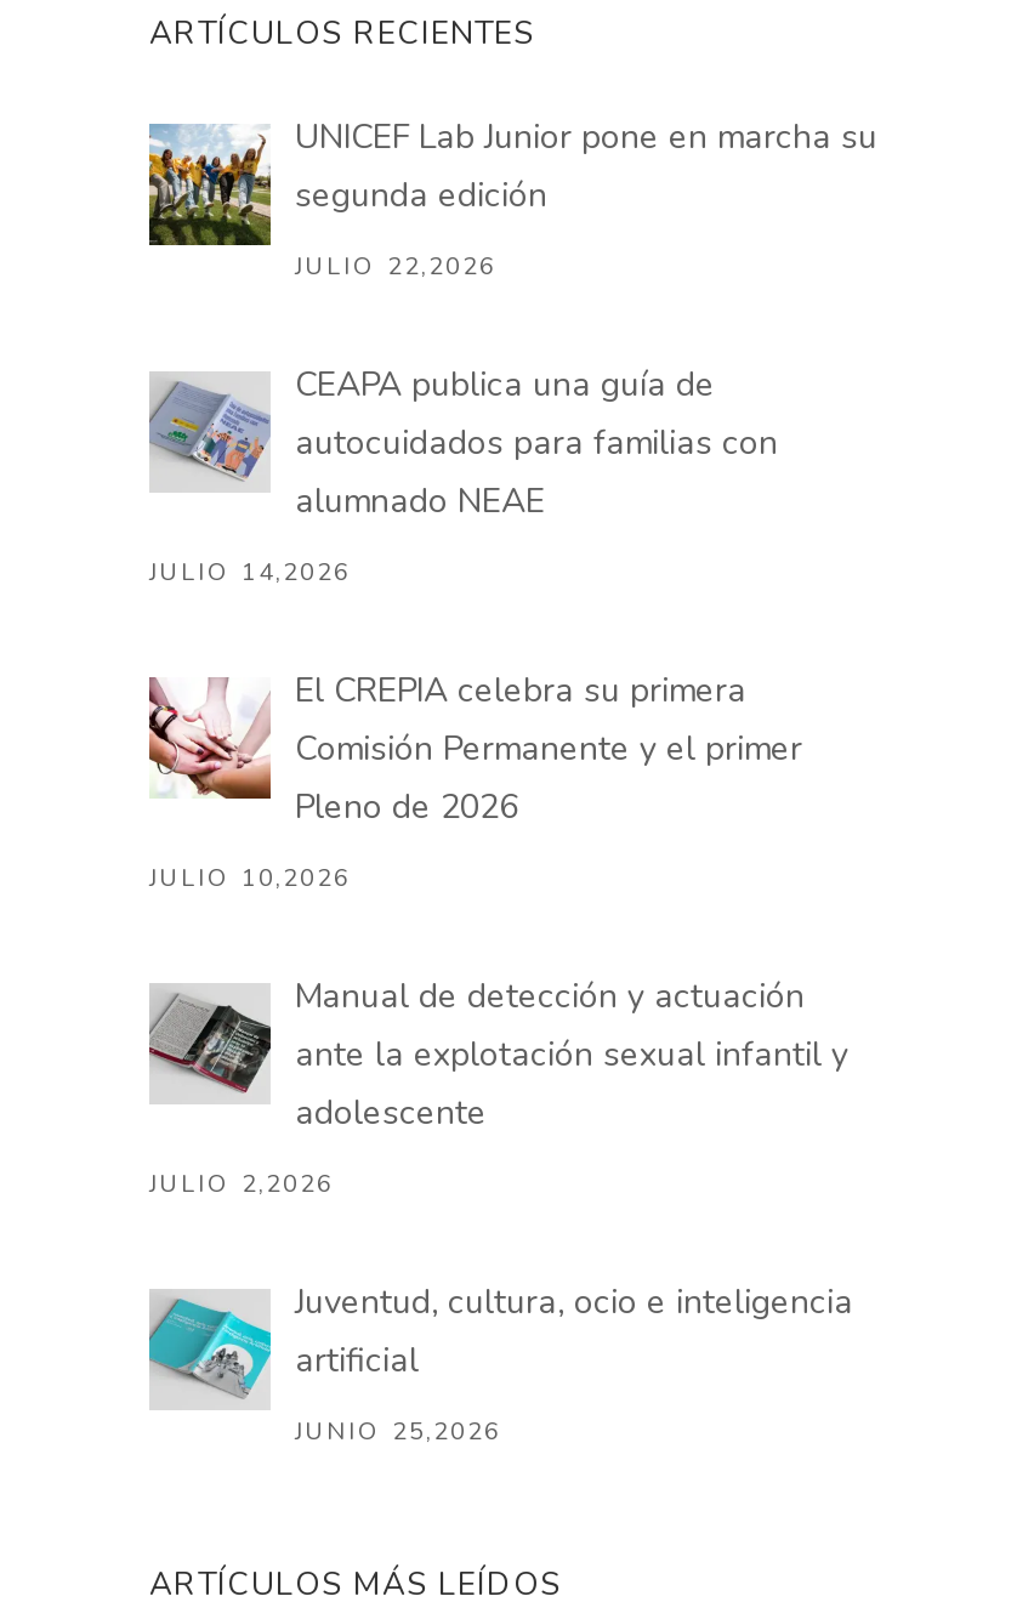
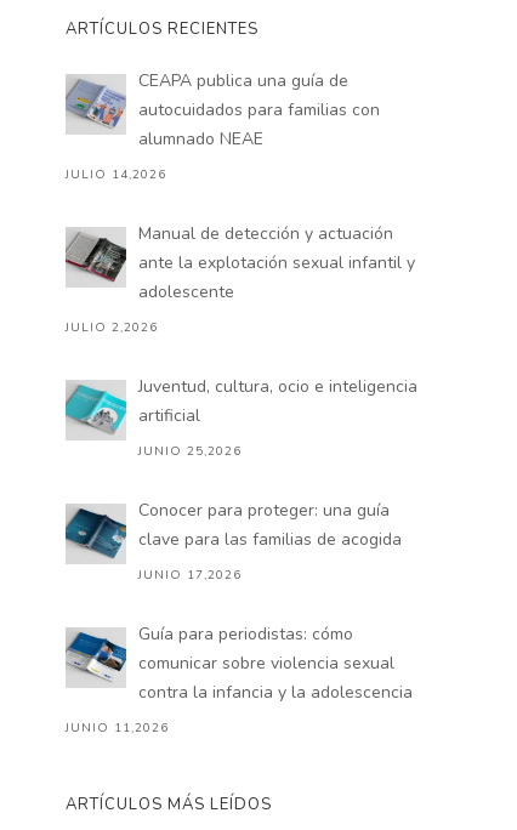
[147,115,877,284] [image] | UNICEF Lab Junior pone en marcha su | segunda edición | JULIO 22,2026 -> none
moved [147,362,778,590] -> [64,69,380,183]: [image] | CEAPA publica una guía de | autocuidados para familias con | alumnado NEAE | JULIO 14,2026
[147,668,802,896] [image] | El CREPIA celebra su primera | Comisión Permanente y el primer | Pleno de 2026 | JULIO 10,2026 -> none
moved [147,974,853,1450] -> [64,222,417,460]: [image] | Manual de detección y actuación | ante la explotación sexual infantil y | adolescente | JULIO 2,2026 | Juventud, cultura, ocio e inteligencia | artificial | JUNIO 25,2026
none -> [64,499,413,737] [image] | Conocer para proteger: una guía | clave para las familias de acogida | JUNIO 17,2026 | Guía para periodistas: cómo | comunicar sobre violencia sexual | contra la infancia y la adolescencia | JUNIO 11,2026
none -> [64,627,121,688] [image]

